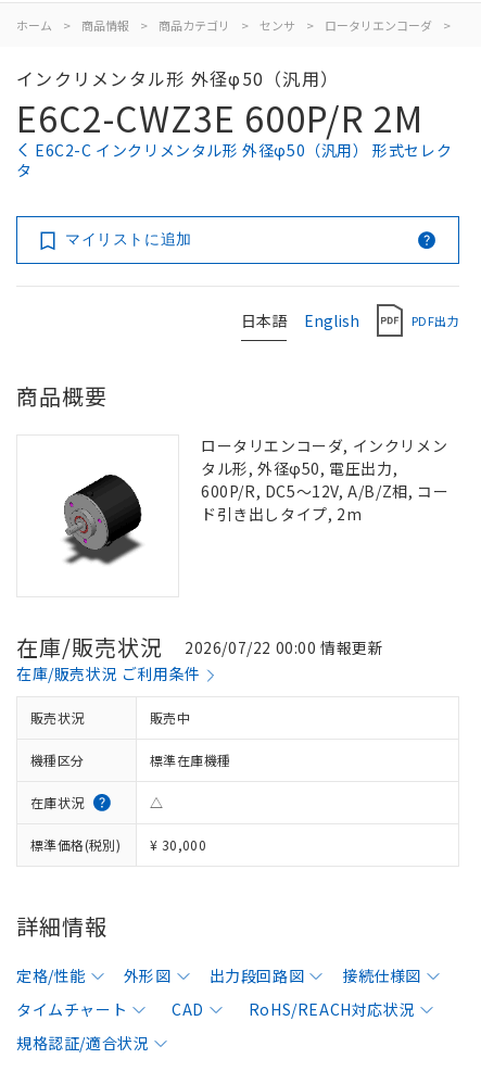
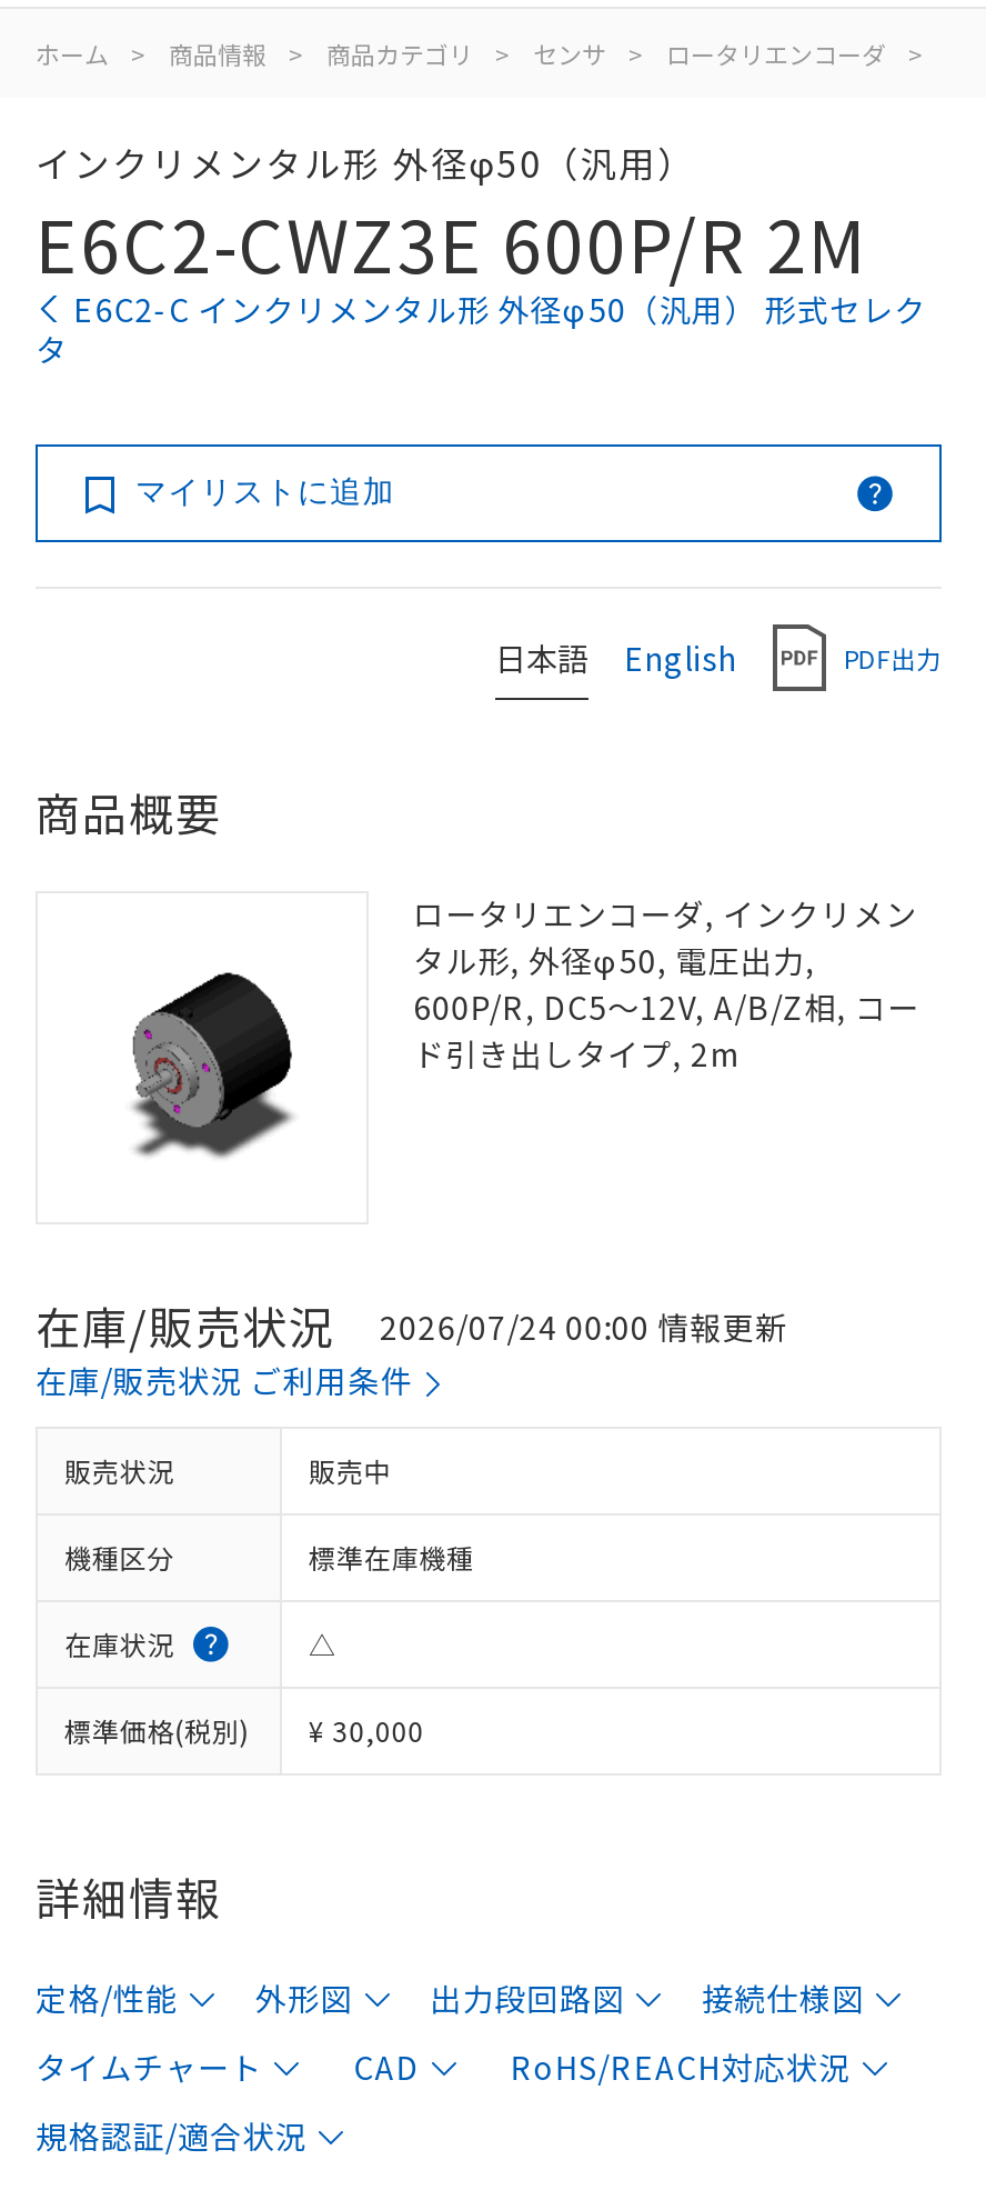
[16,631,384,663] 在庫/販売状況 2026/07/22 00:00 情報更新 -> [36,1293,787,1358] 在庫/販売状況 2026/07/24 00:00 情報更新

